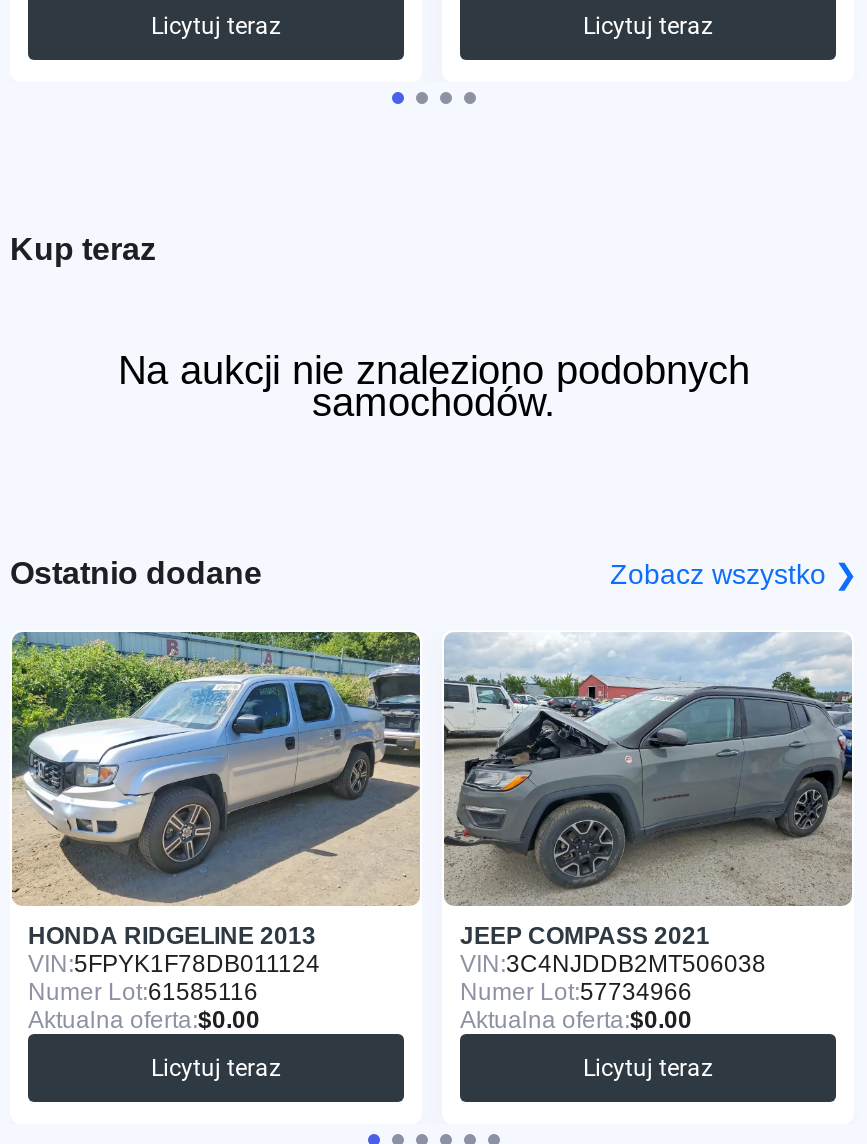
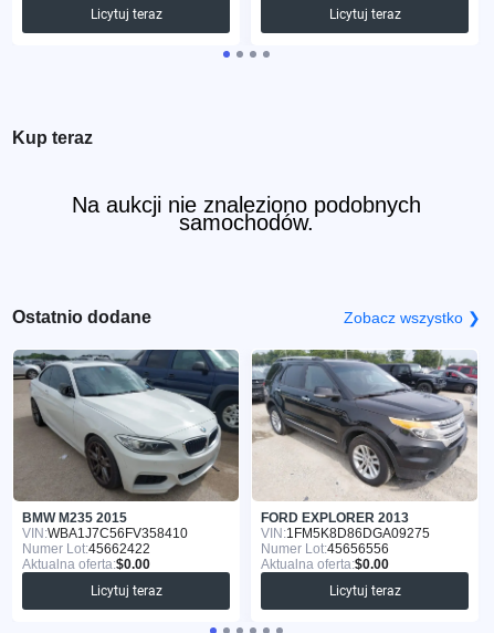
[10,630,422,1006] [image] | HONDA RIDGELINE 2013 | VIN: 5FPYK1F78DB011124 | Numer Lot:61585116 -> [12,350,240,557] [image] | BMW M235 2015 | VIN: WBA1J7C56FV358410 | Numer Lot:45662422
[442,632,854,1006] [image] | JEEP COMPASS 2021 | VIN: 3C4NJDDB2MT506038 | Numer Lot:57734966 -> [252,349,479,557] [image] | FORD EXPLORER 2013 | VIN: 1FM5K8D86DGA09275 | Numer Lot:45656556

